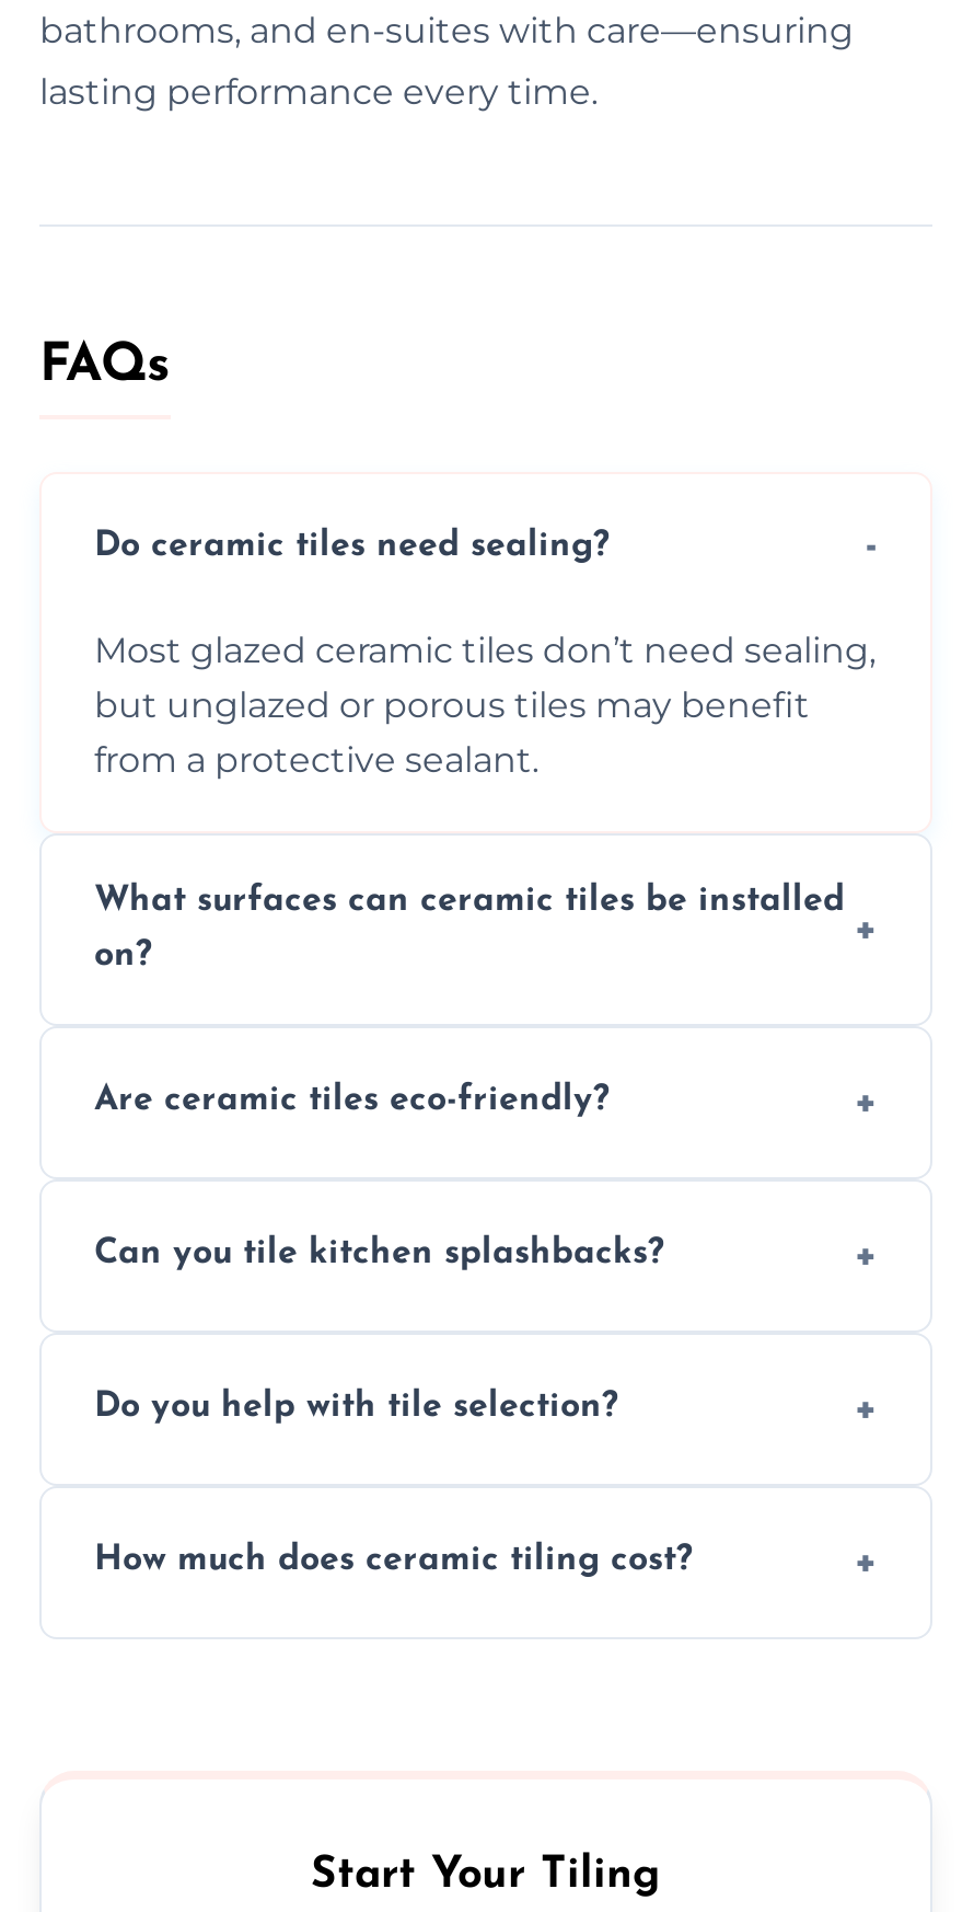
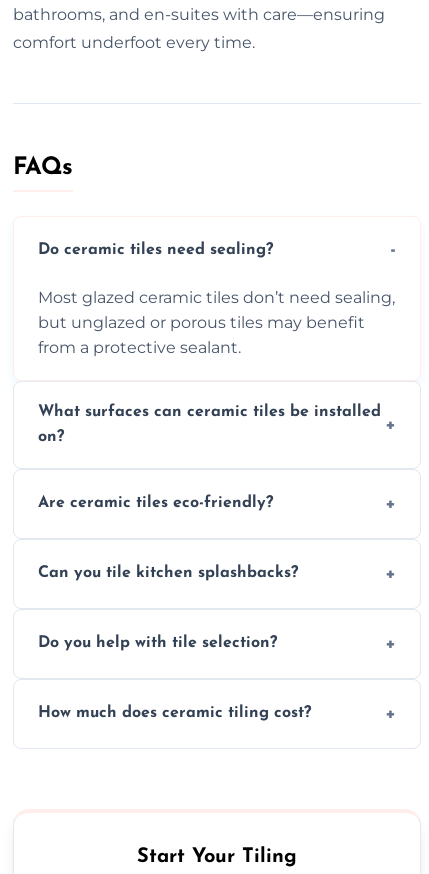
[39,71,598,112] lasting performance every time. -> [13,33,255,52] comfort underfoot every time.

